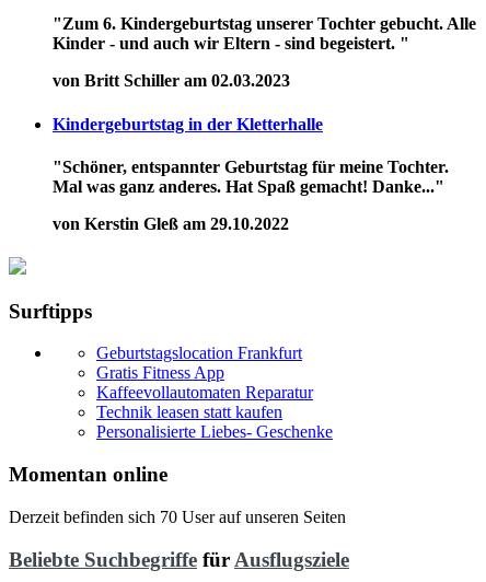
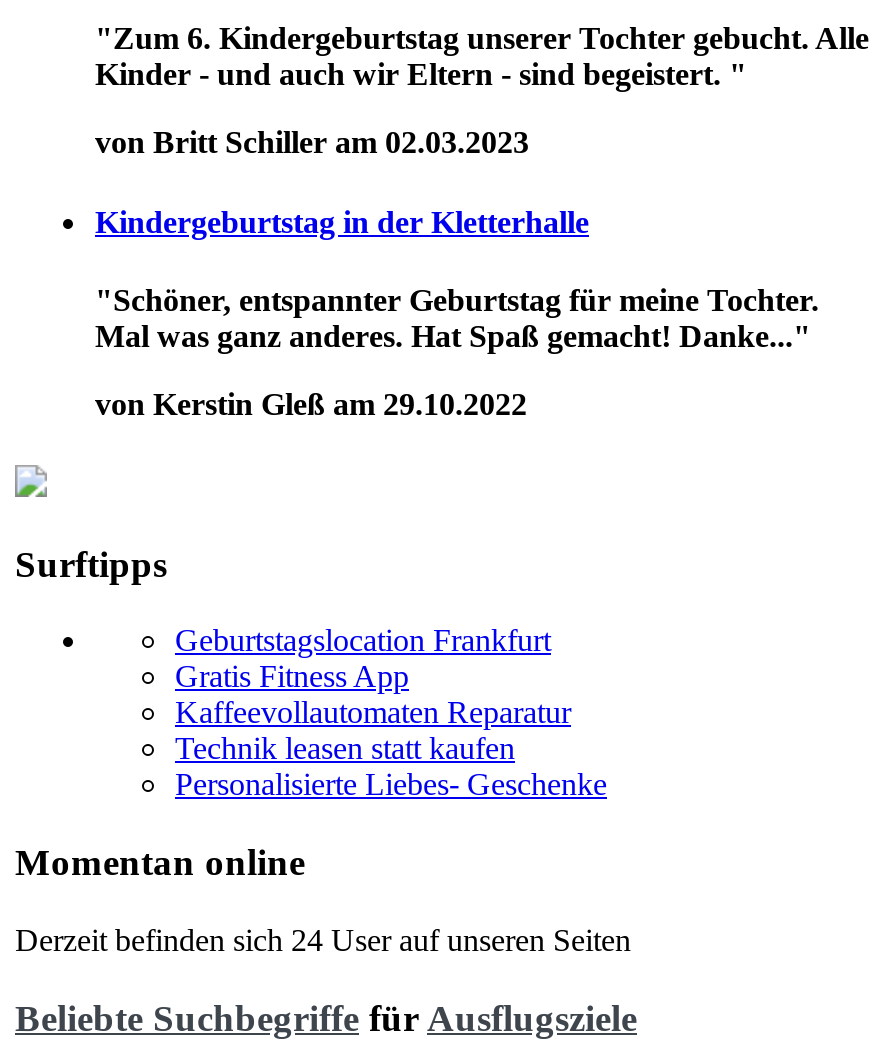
[9,507,346,526] Derzeit befinden sich 70 User auf unseren Seiten -> [15,923,631,957] Derzeit befinden sich 24 User auf unseren Seiten

